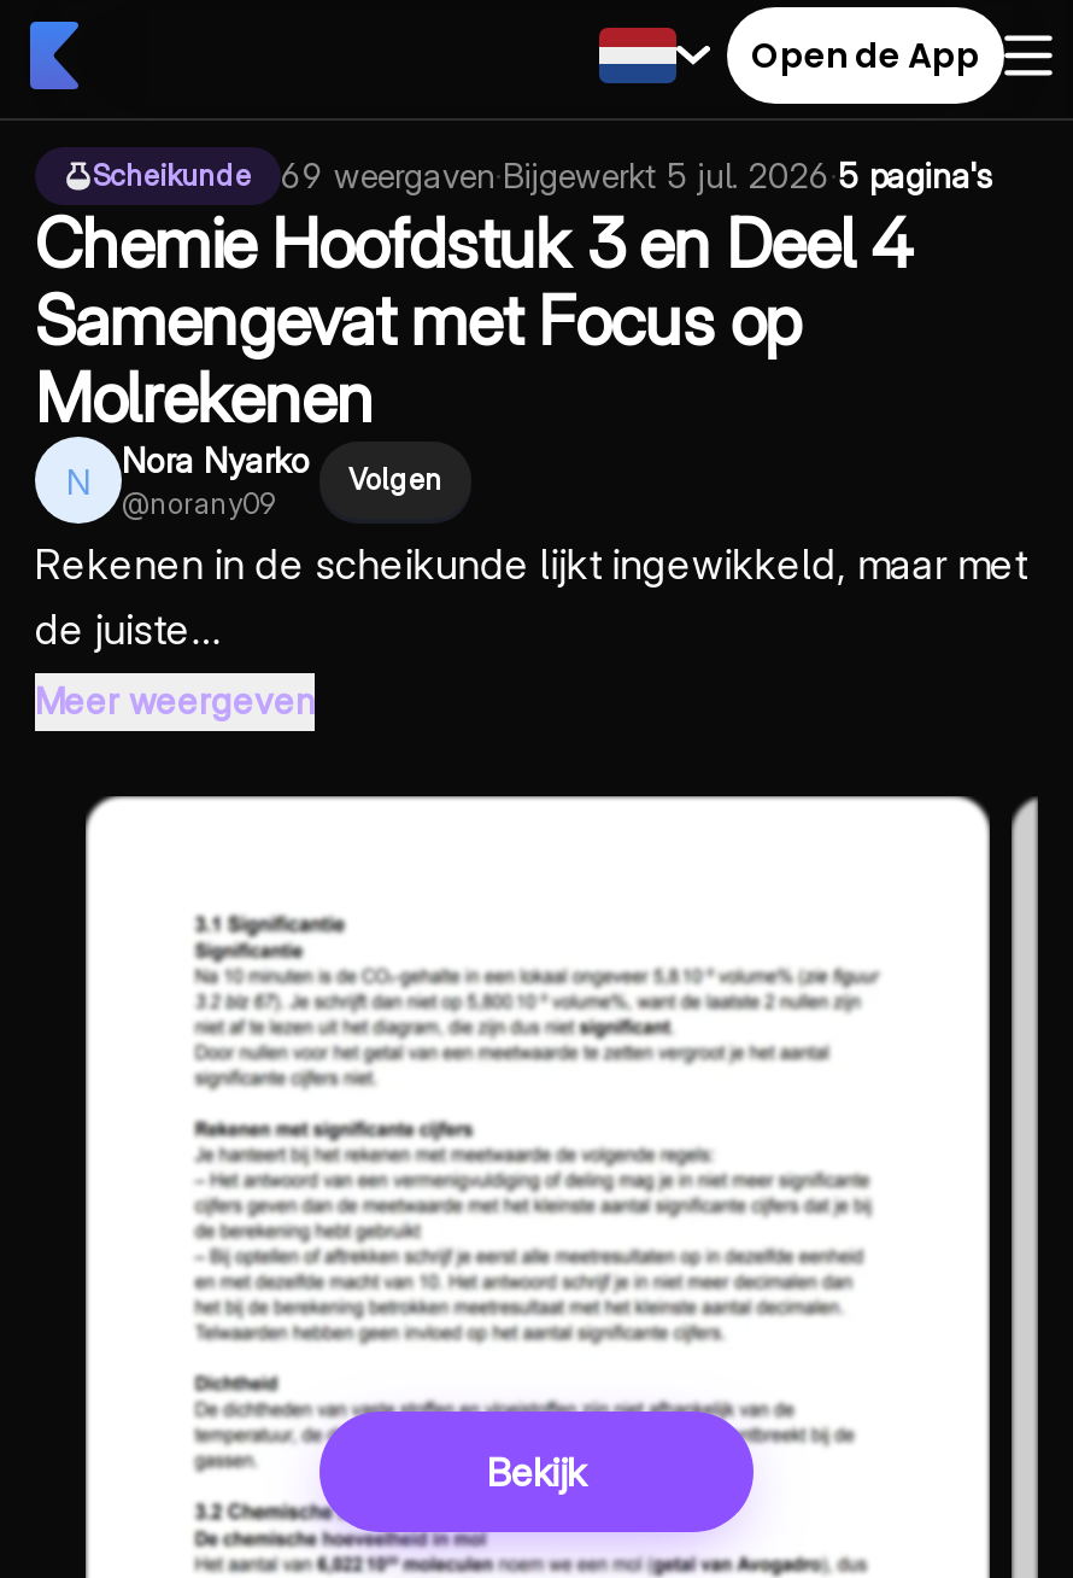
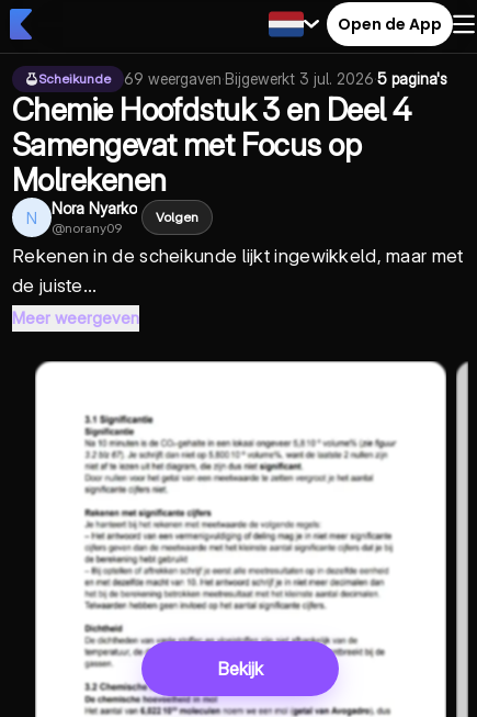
[281,154,992,195] 69 weergaven · Bijgewerkt 5 jul. 2026 · 5 pagina's -> [124,69,447,88] 69 weergaven · Bijgewerkt 3 jul. 2026 · 5 pagina's

